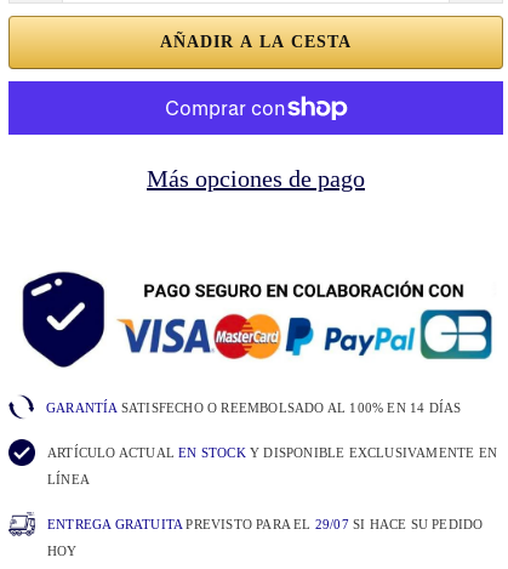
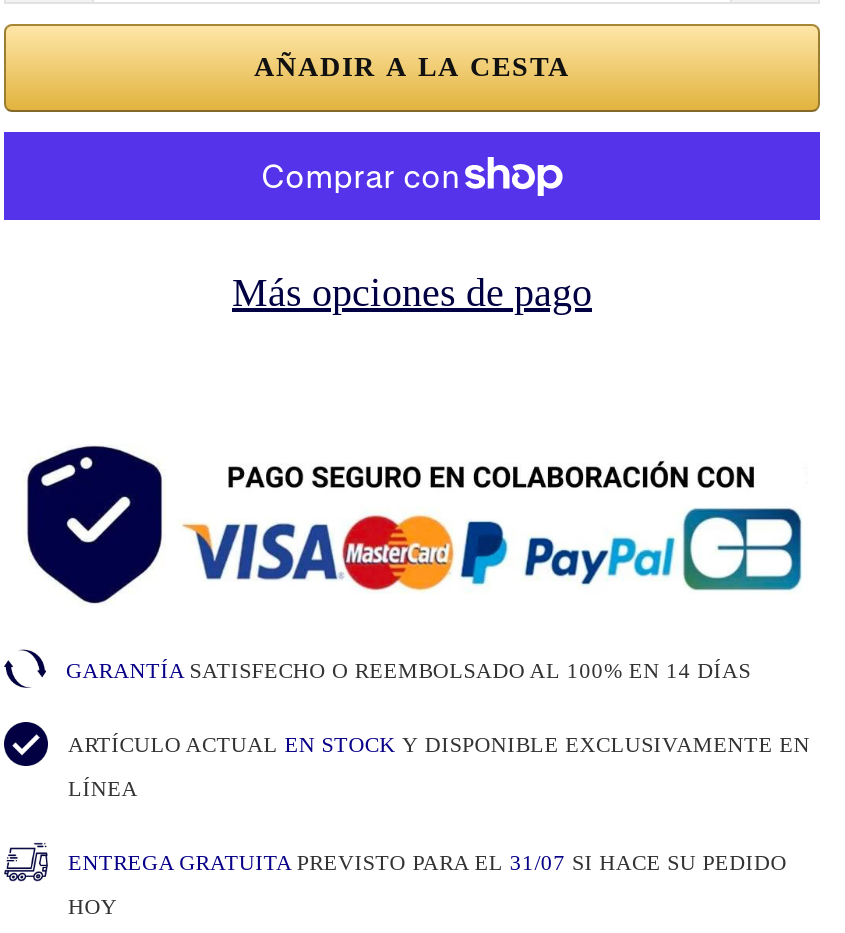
[47,516,483,531] ENTREGA GRATUITA PREVISTO PARA EL 29/07 SI HACE SU PEDIDO -> [68,849,787,873] ENTREGA GRATUITA PREVISTO PARA EL 31/07 SI HACE SU PEDIDO

